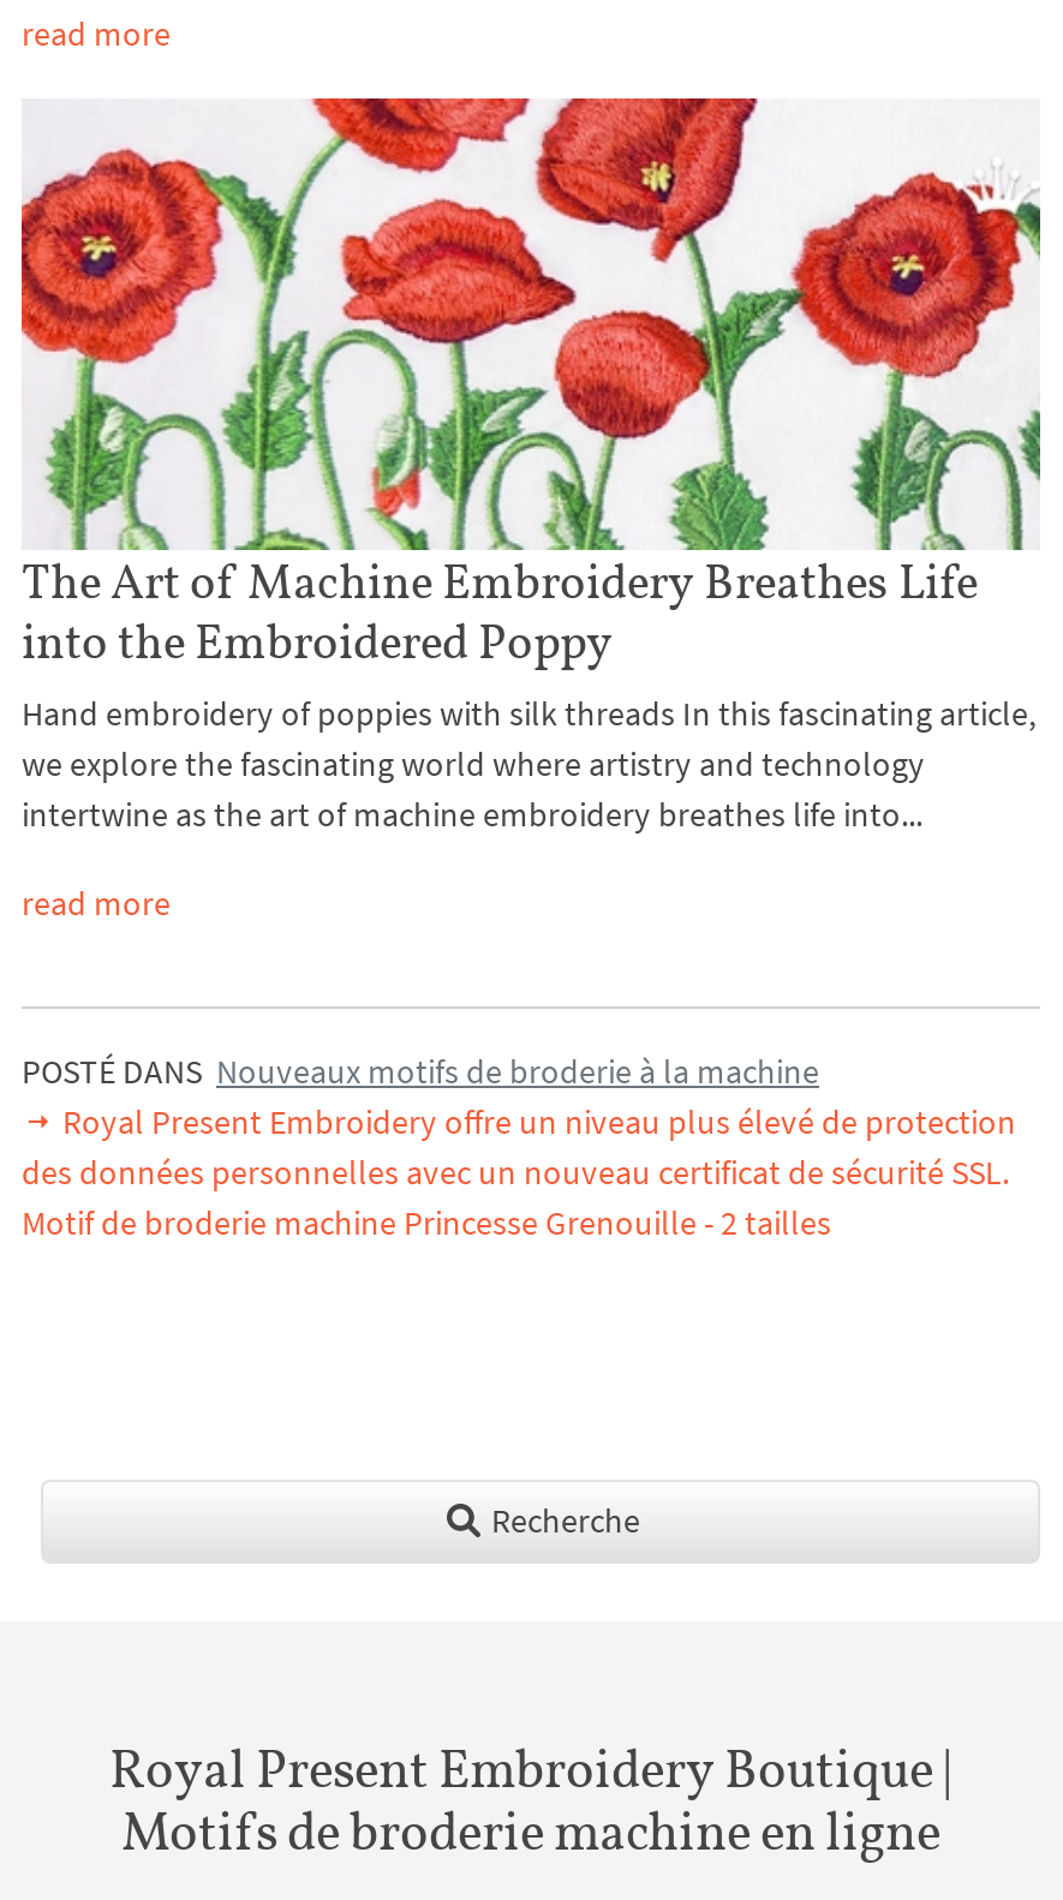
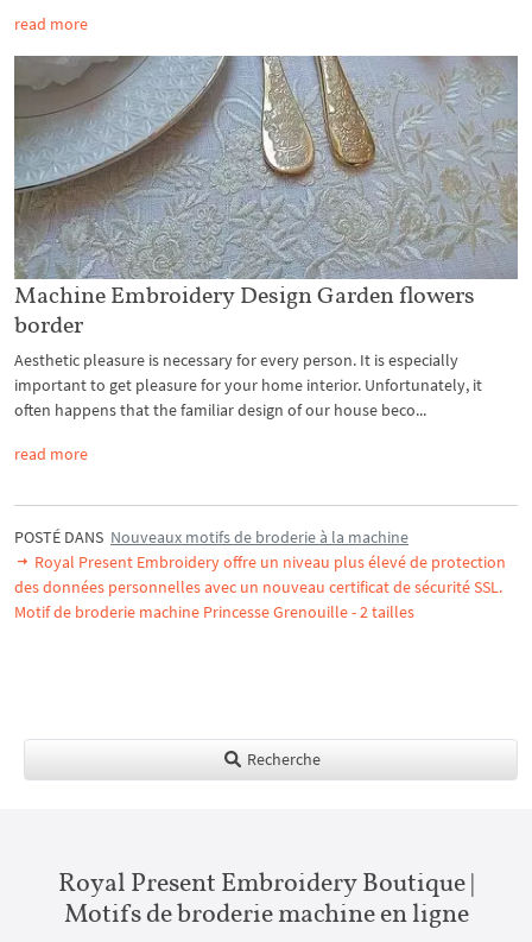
[19,95,1040,835] [image] | The Art of Machine Embroidery Breathes Life | into the Embroidered Poppy | Hand embroidery of poppies with silk threads In this fascinating article, | we explore the fascinating world where artistry and technology | intertwine as the art of machine embroidery breathes life into... -> [13,55,519,421] [image] | Machine Embroidery Design Garden flowers | border | Aesthetic pleasure is necessary for every person. It is especially | important to get pleasure for your home interior. Unfortunately, it | often happens that the familiar design of our house beco...

